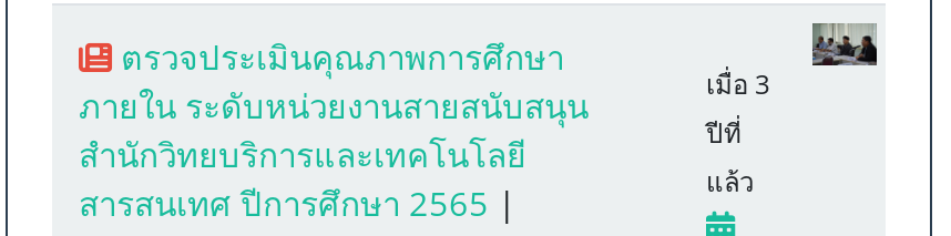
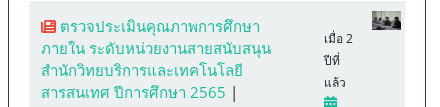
[706,66,770,103] เมื่อ 3 -> [324,30,353,47] เมื่อ 2

